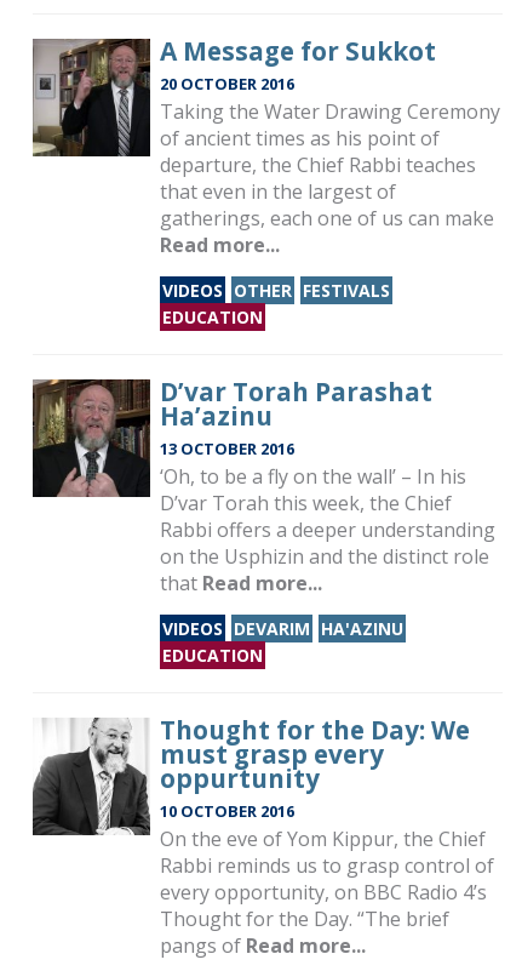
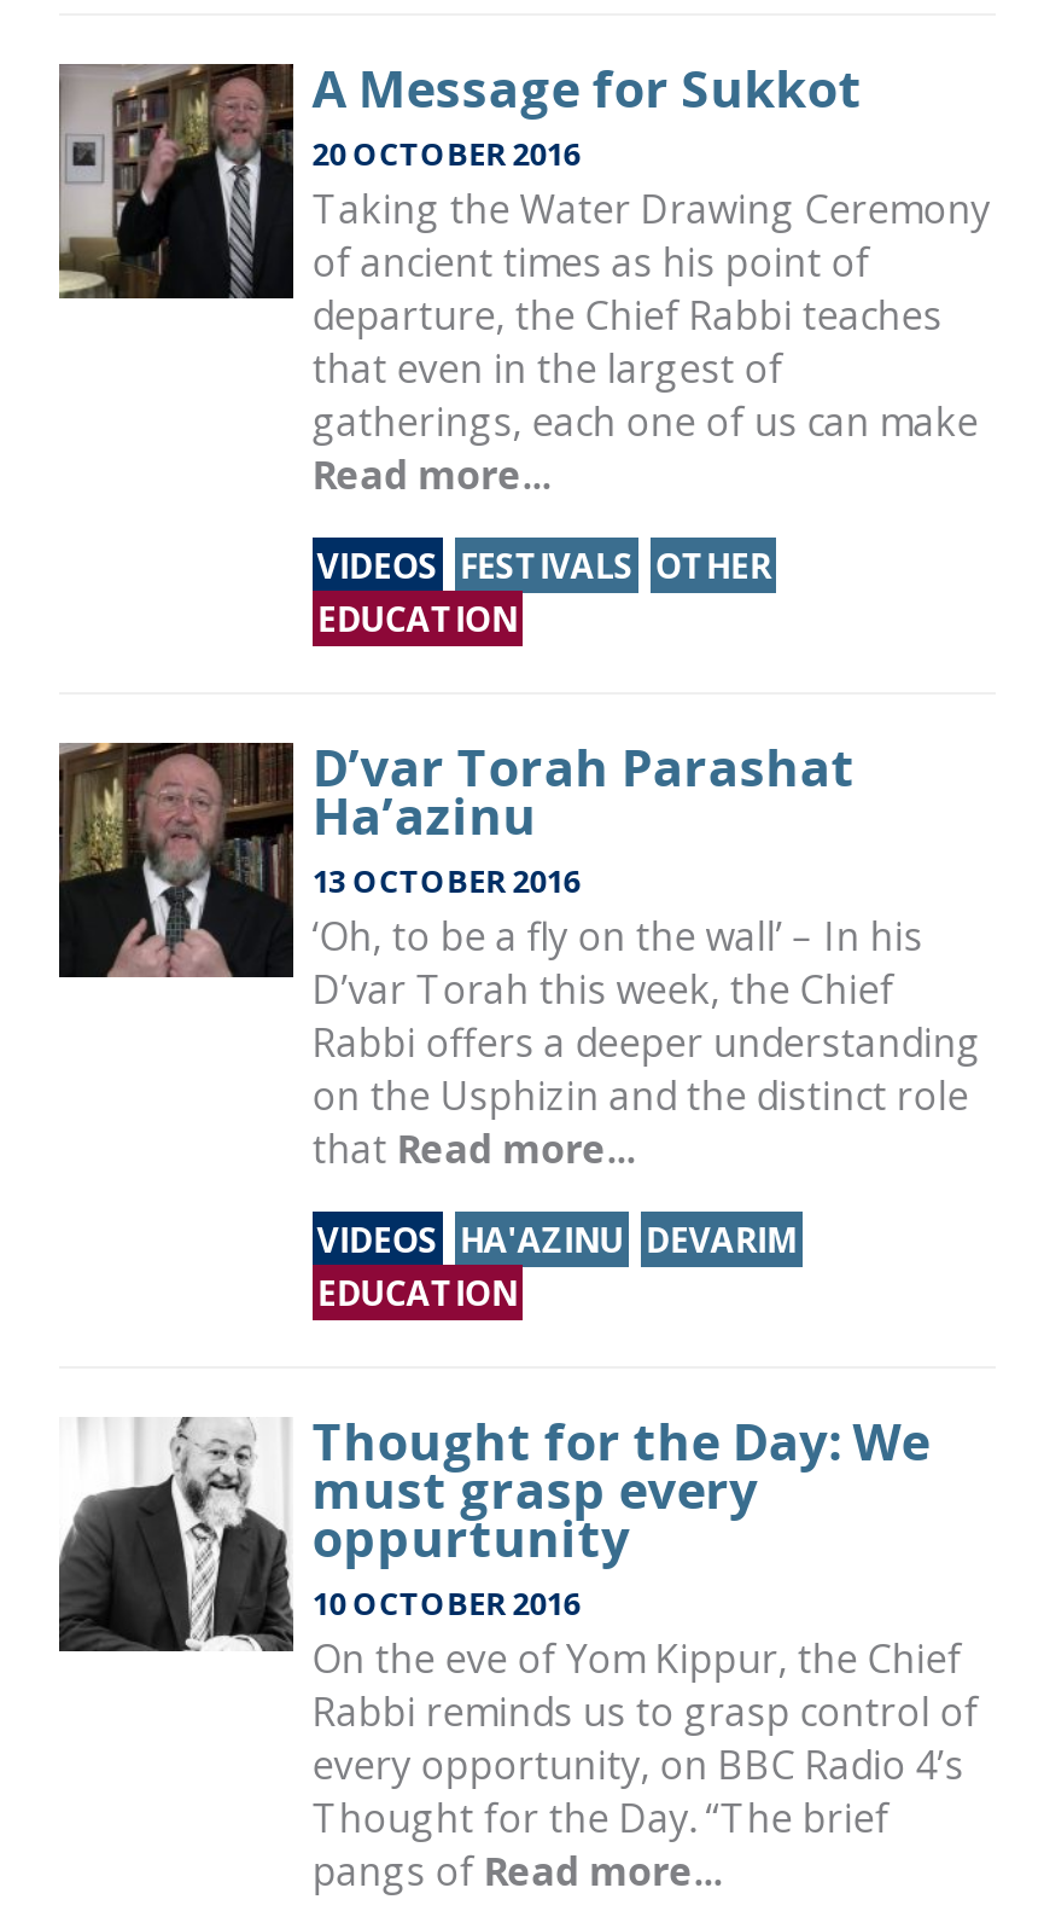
[162,278,390,301] VIDEOS OTHER FESTIVALS -> [317,542,771,588] VIDEOS FESTIVALS OTHER
[162,617,403,640] VIDEOS DEVARIM HA'AZINU -> [317,1216,797,1262] VIDEOS HA'AZINU DEVARIM

